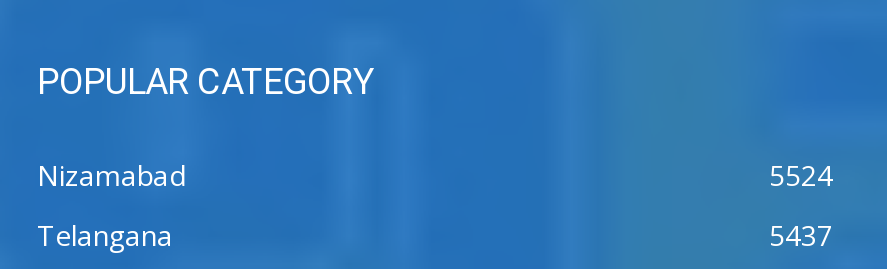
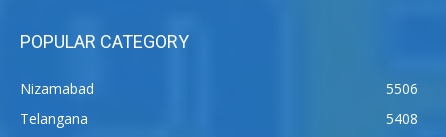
[769,156,833,194] 5524 -> [386,79,418,98] 5506
[769,216,833,254] 5437 -> [386,109,418,128] 5408

